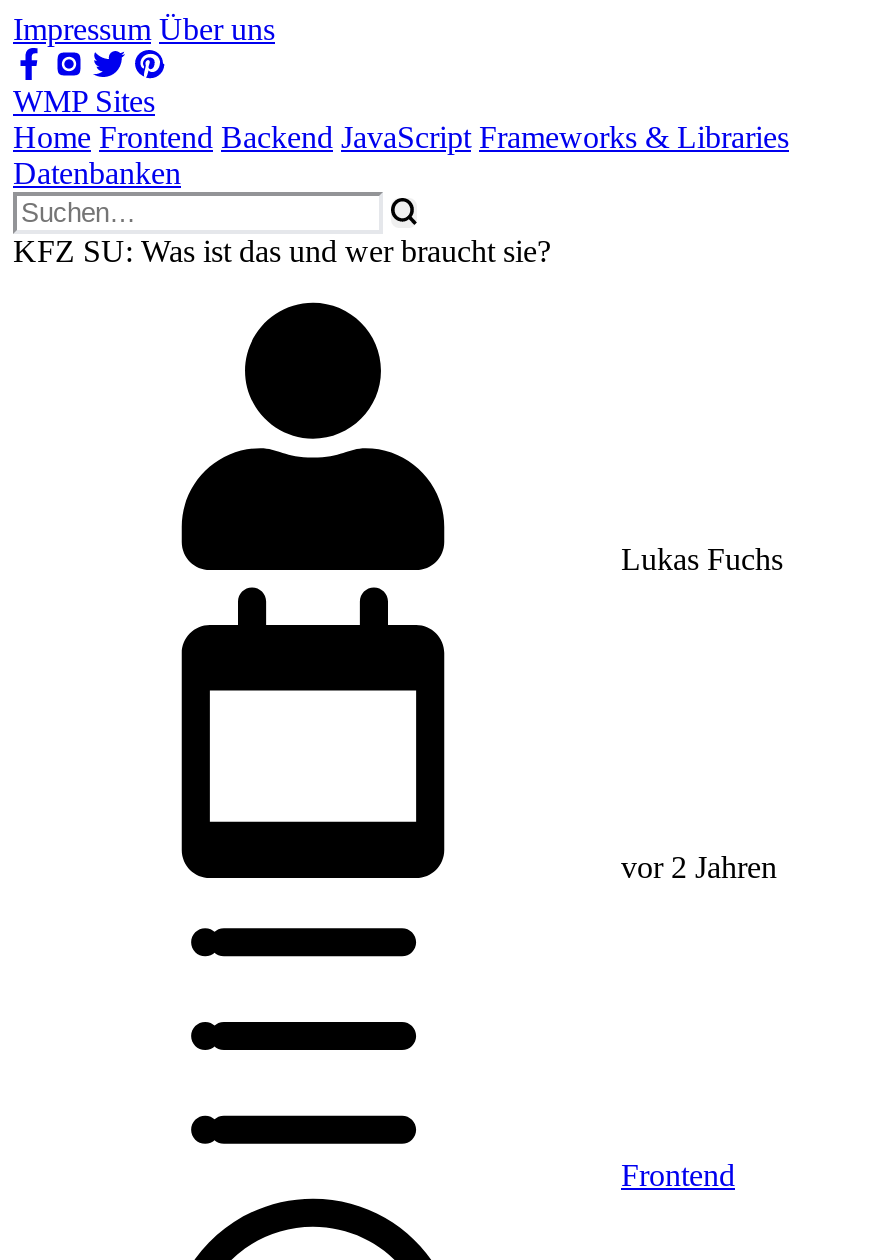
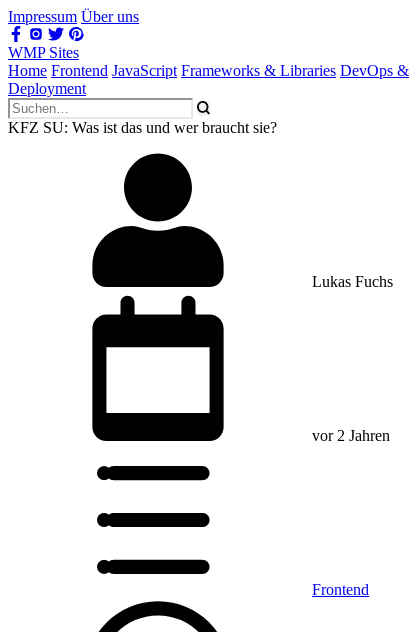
[13,120,789,190] Home Frontend Backend JavaScript Frameworks & Libraries | Datenbanken -> [8,62,409,97] Home Frontend JavaScript Frameworks & Libraries DevOps & | Deployment

